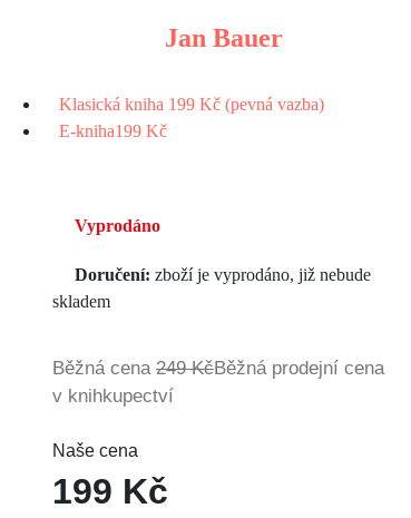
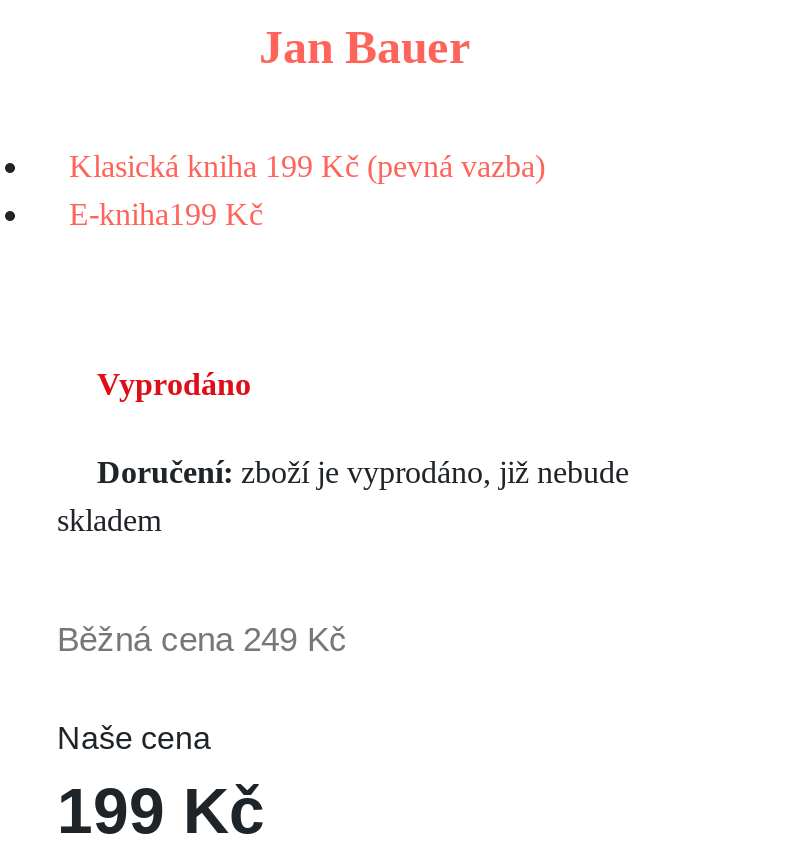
[52,358,384,407] Běžná cena 249 KčBěžná prodejní cena | v knihkupectví -> [57,621,347,659] Běžná cena 249 Kč

